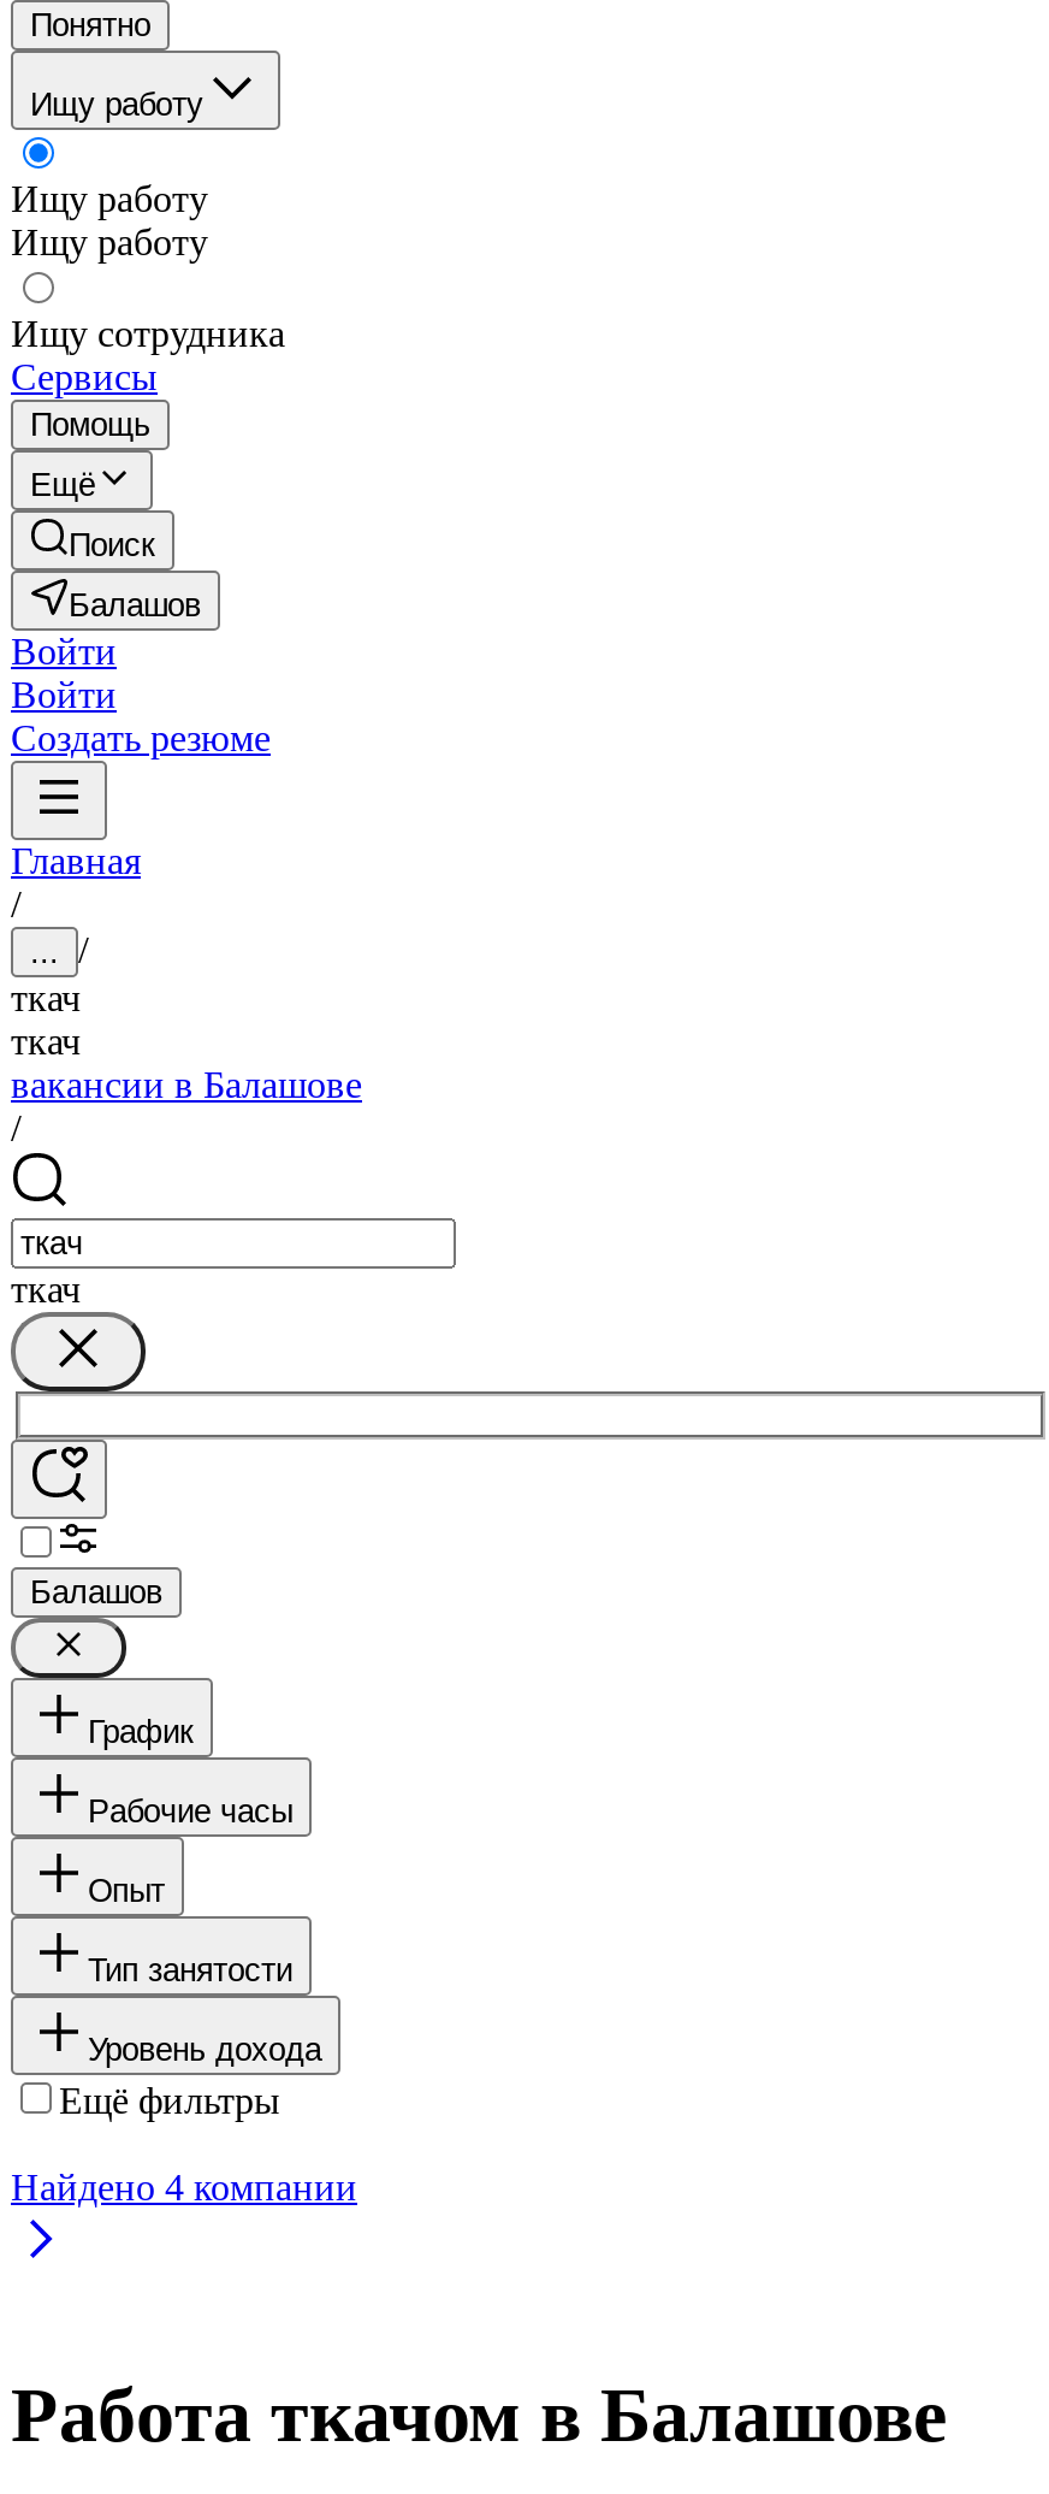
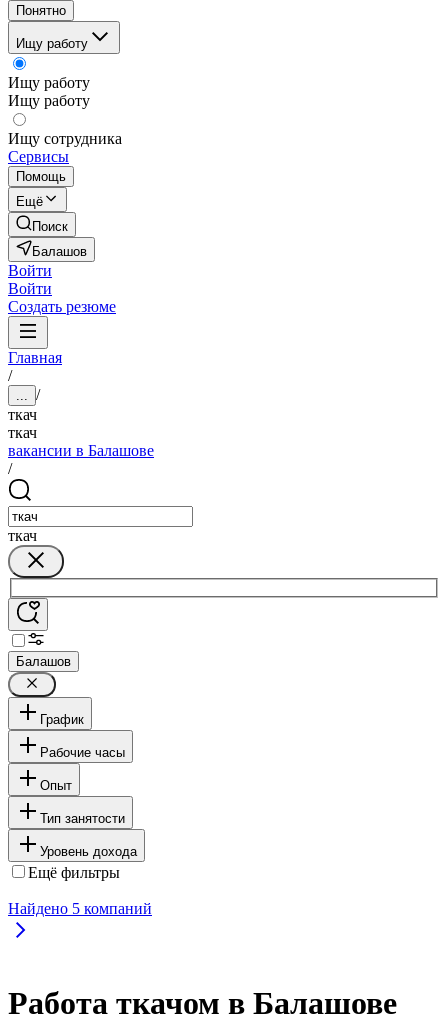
[11,2166,357,2207] Найдено 4 компании -> [8,900,152,917] Найдено 5 компаний

